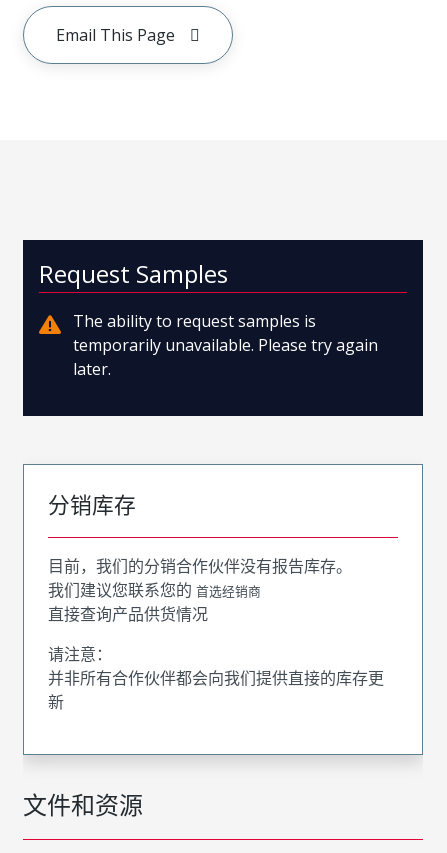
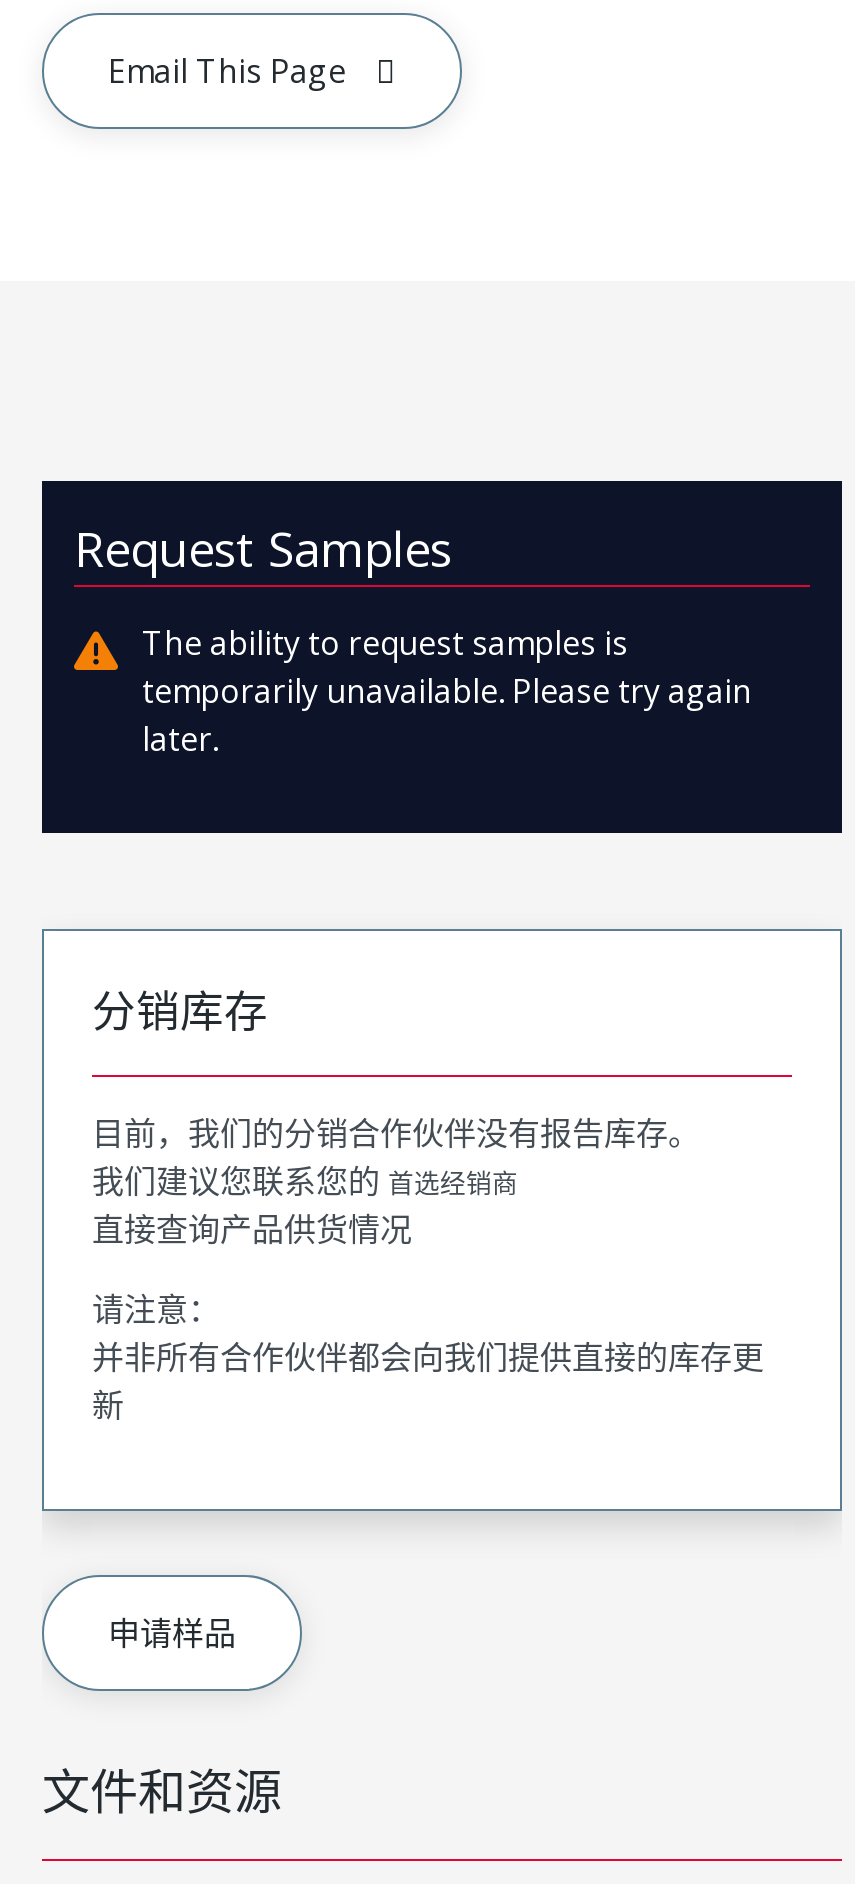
none -> [108,1610,236,1654] 申请样品

